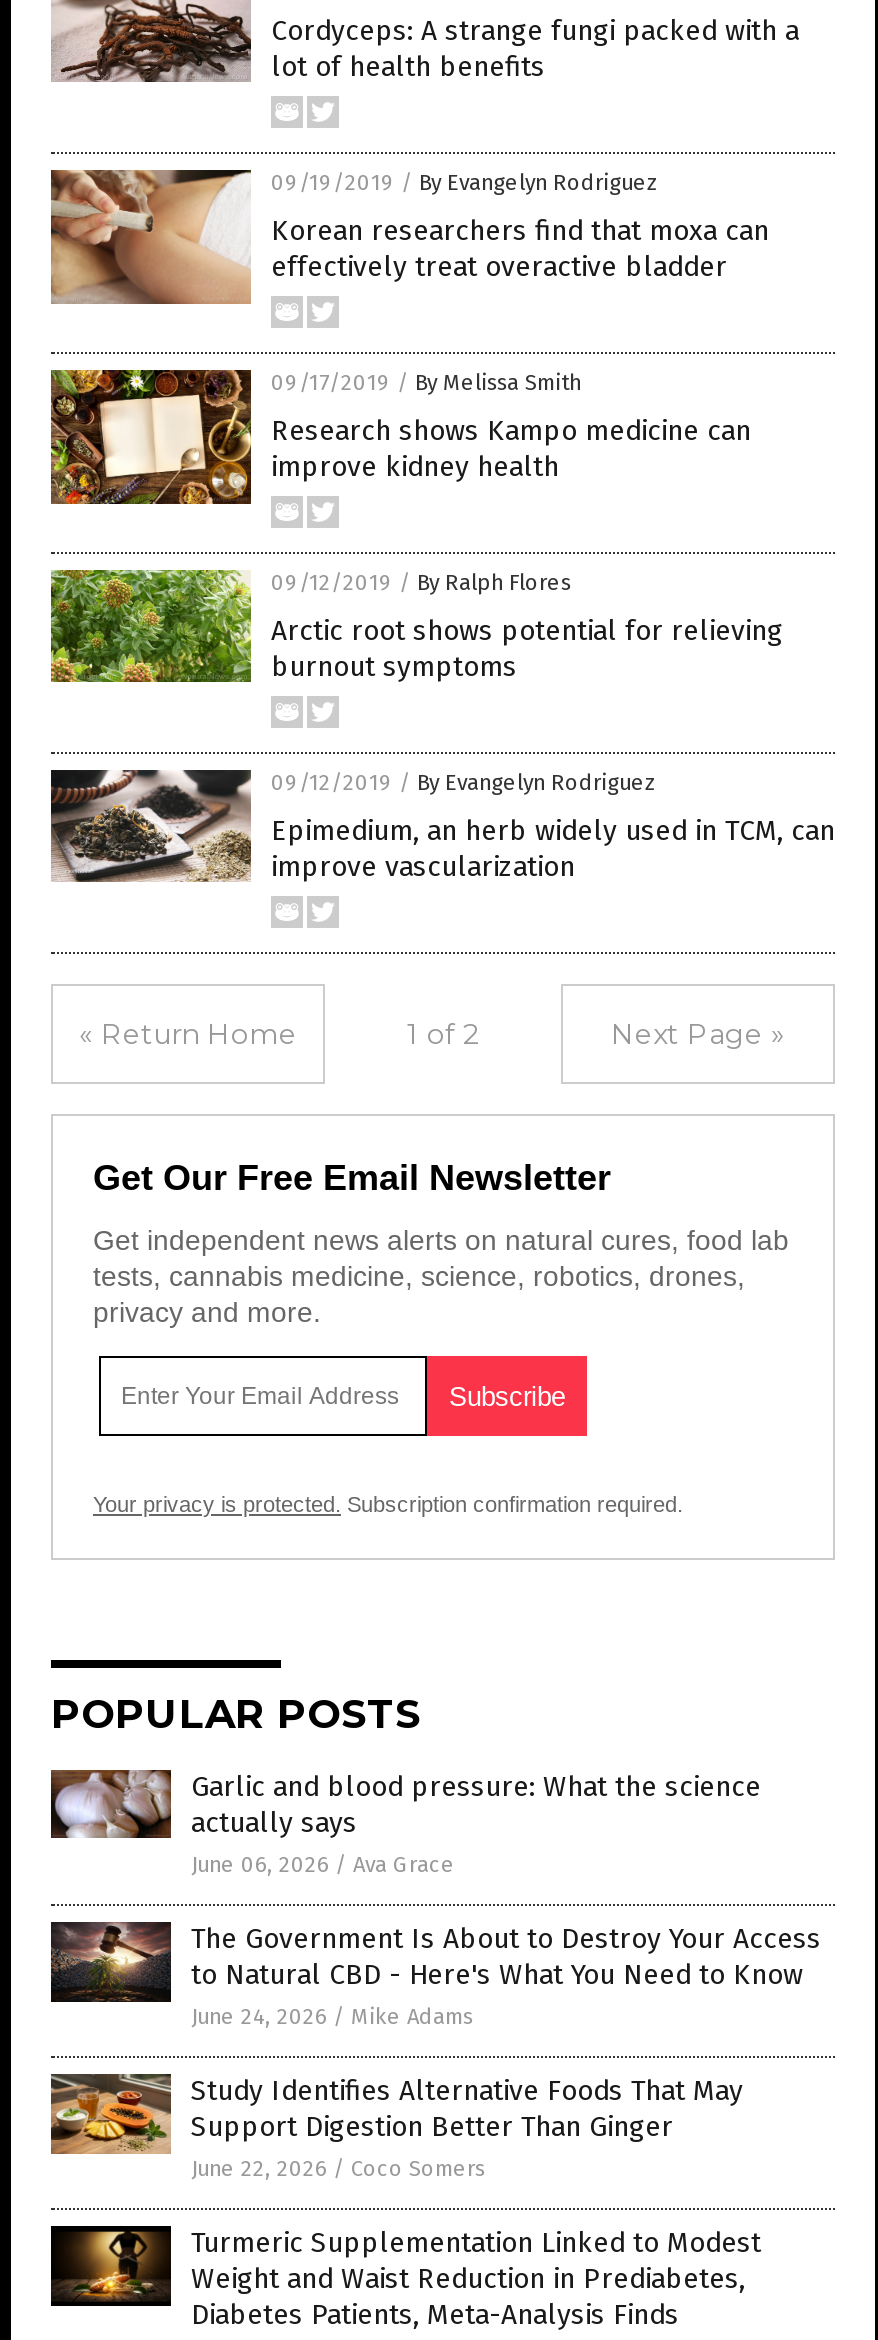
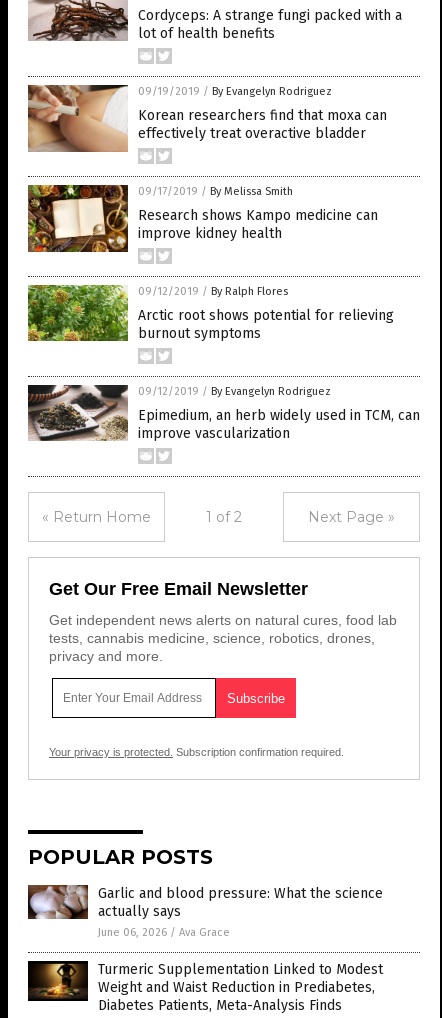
[51,1920,821,2182] [image] | The Government Is About to Destroy Your Access | to Natural CBD - Here's What You Need to Know | June 24, 2026 / Mike Adams | Study Identifies Alternative Foods That May | Support Digestion Better Than Ginger | June 22, 2026 / Coco Somers -> none
[49,2074,163,2156] [image] -> none

